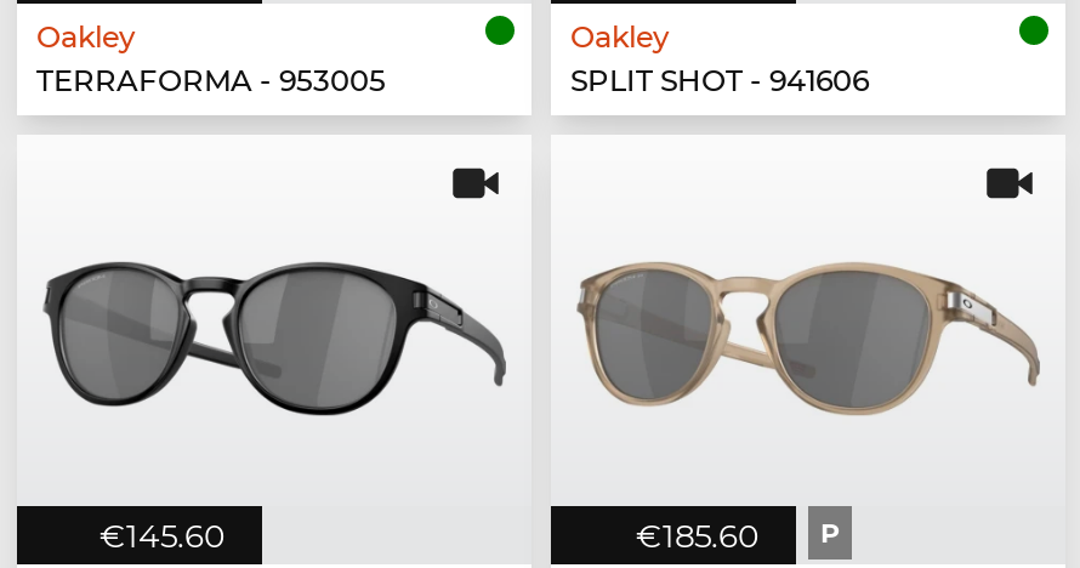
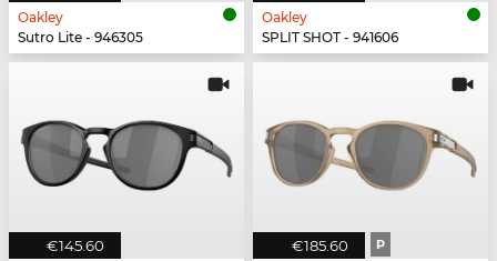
[36,61,386,98] TERRAFORMA - 953005 -> [18,29,143,45] Sutro Lite - 946305

